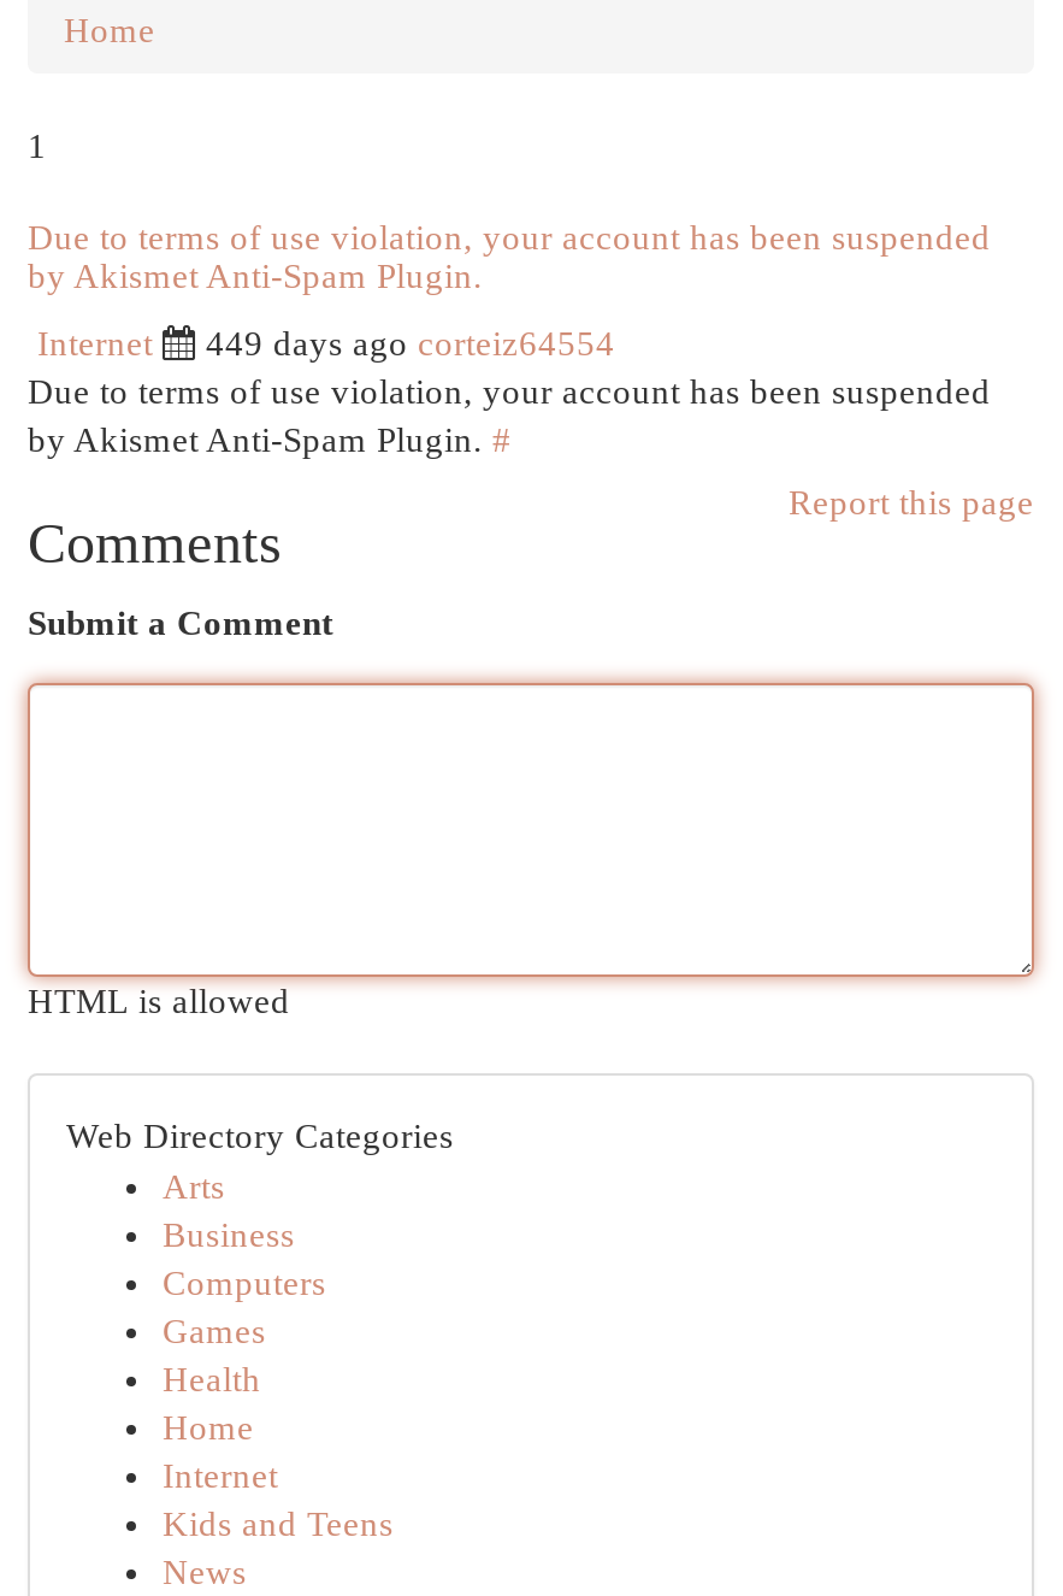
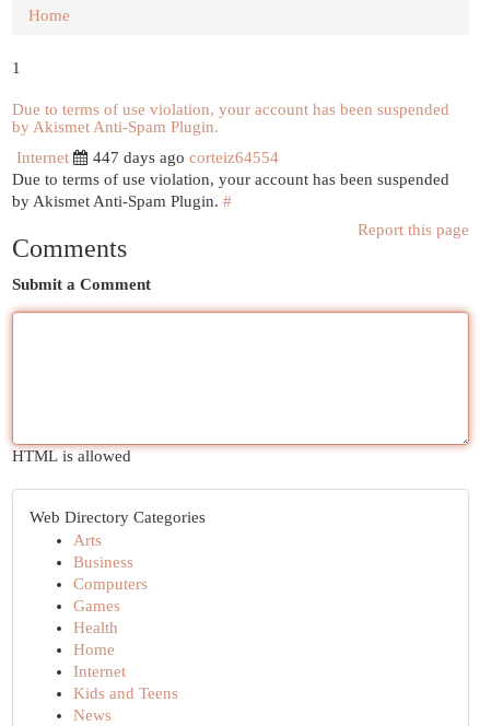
[206,324,615,363] 449 days ago corteiz64554 -> [93,149,279,166] 447 days ago corteiz64554

